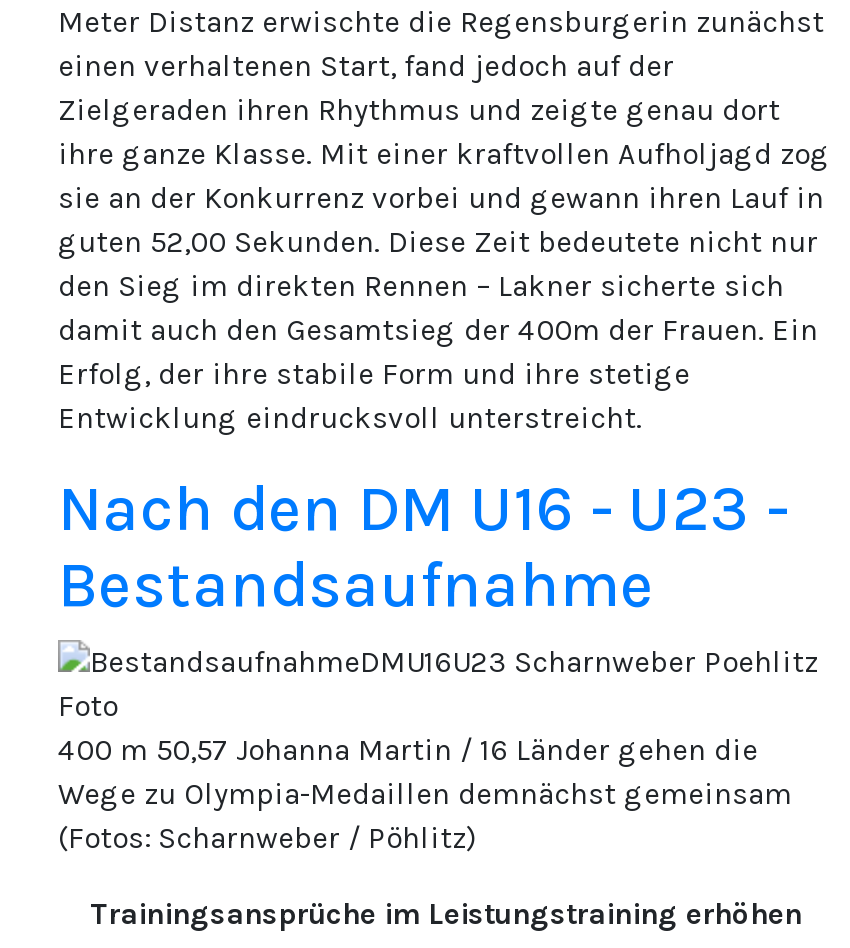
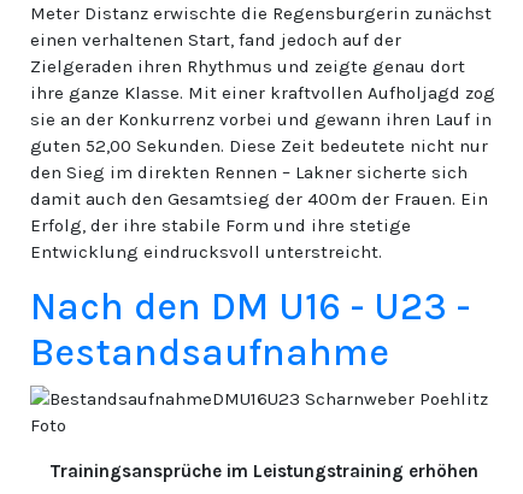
[58,732,792,856] 400 m 50,57 Johanna Martin / 16 Länder gehen die | Wege zu Olympia-Medaillen demnächst gemeinsam | (Fotos: Scharnweber / Pöhlitz) -> none

